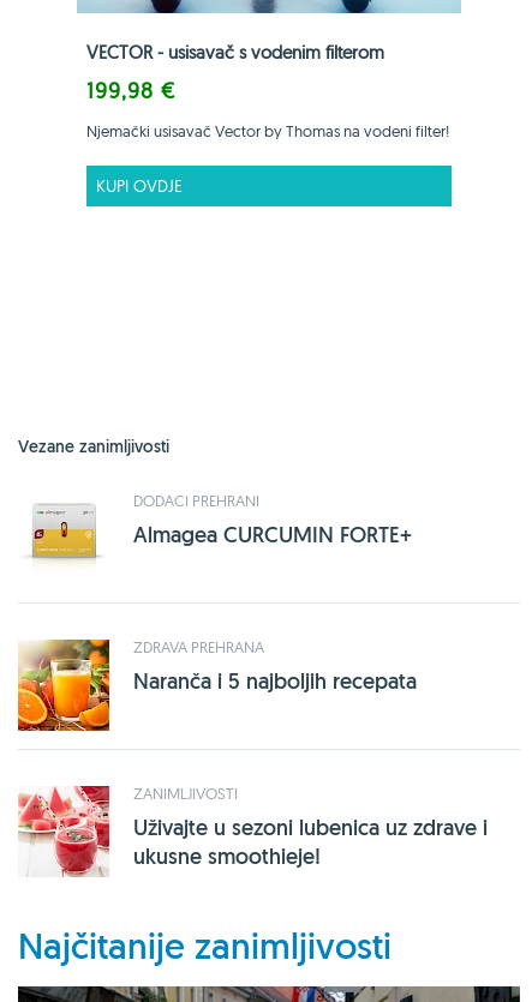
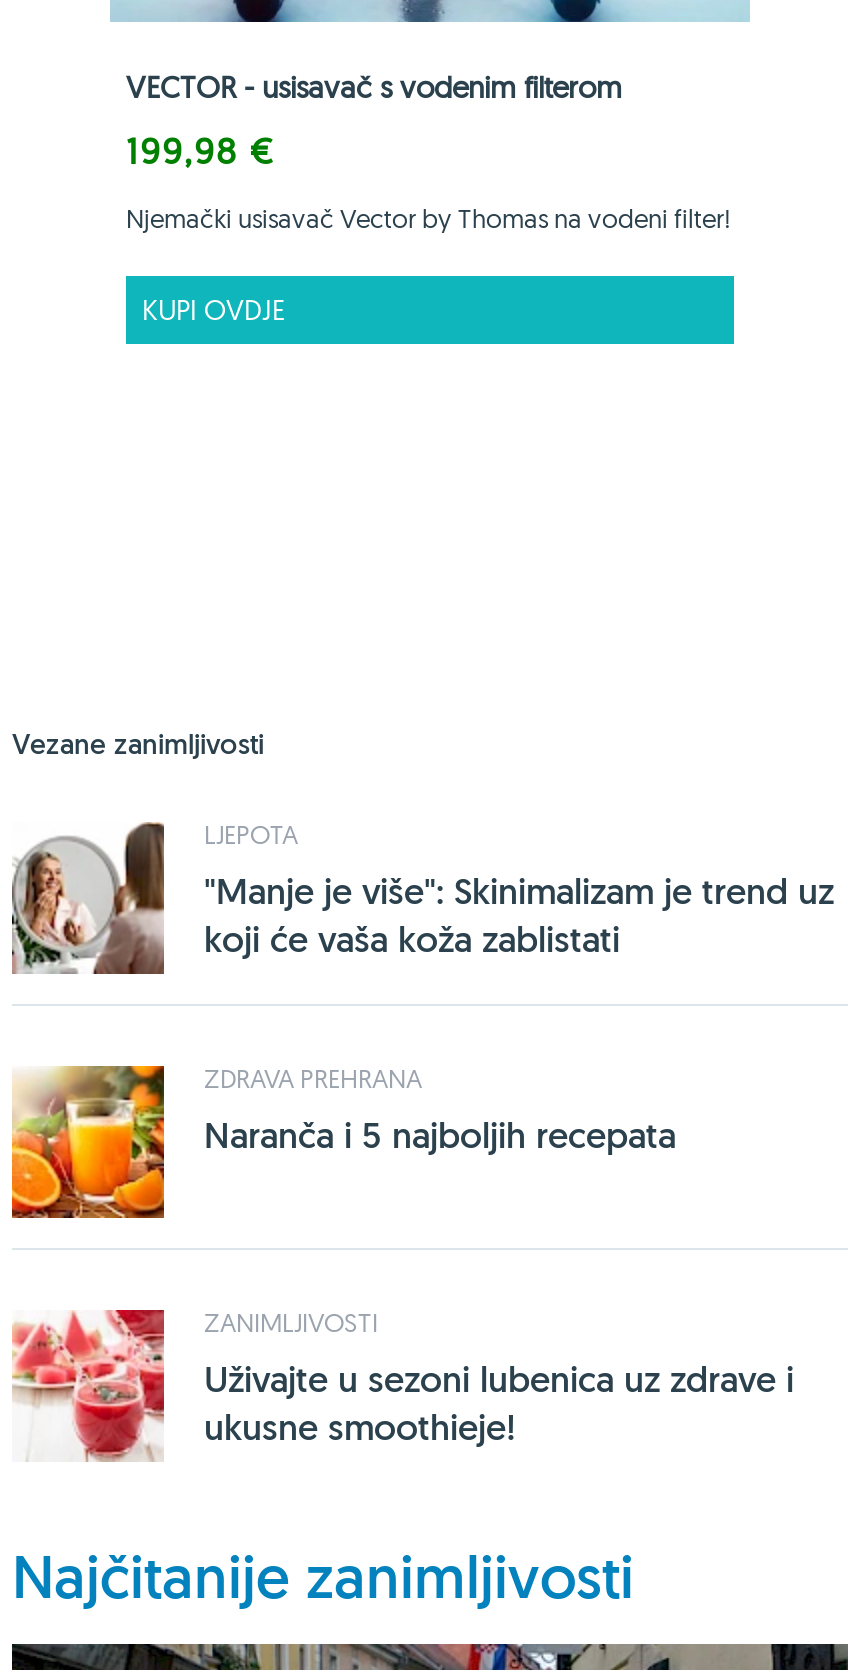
[18,491,412,584] [image] | DODACI PREHRANI | Almagea CURCUMIN FORTE+ -> [10,818,834,976] [image] | LJEPOTA | "Manje je više": Skinimalizam je trend uz | koji će vaša koža zablistati

